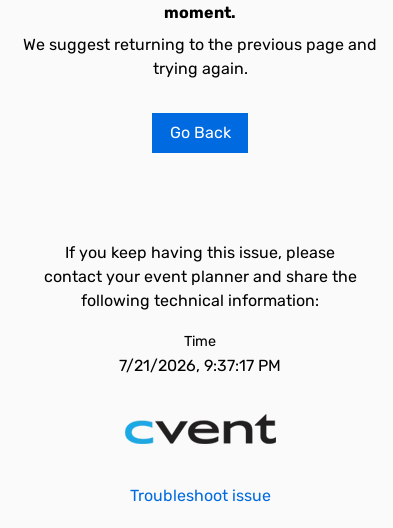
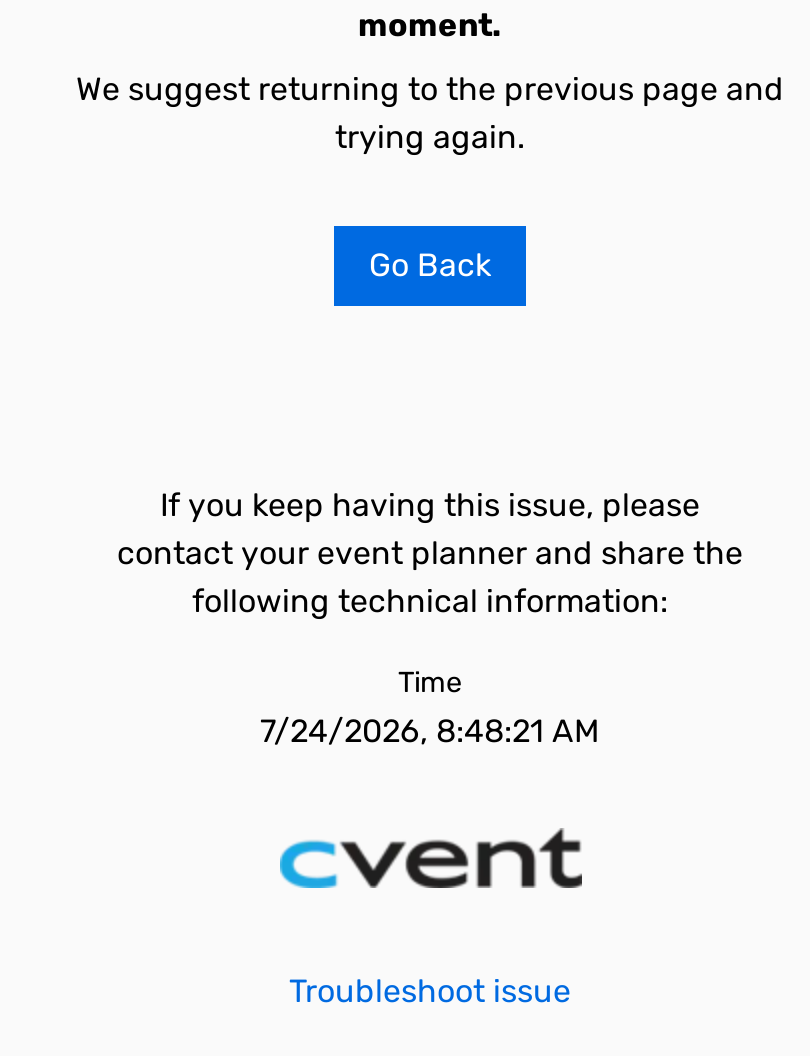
[119,356,281,375] 7/21/2026, 9:37:17 PM -> [260,712,600,750] 7/24/2026, 8:48:21 AM

